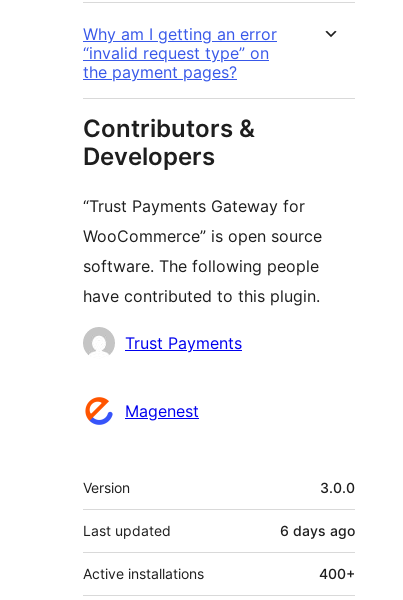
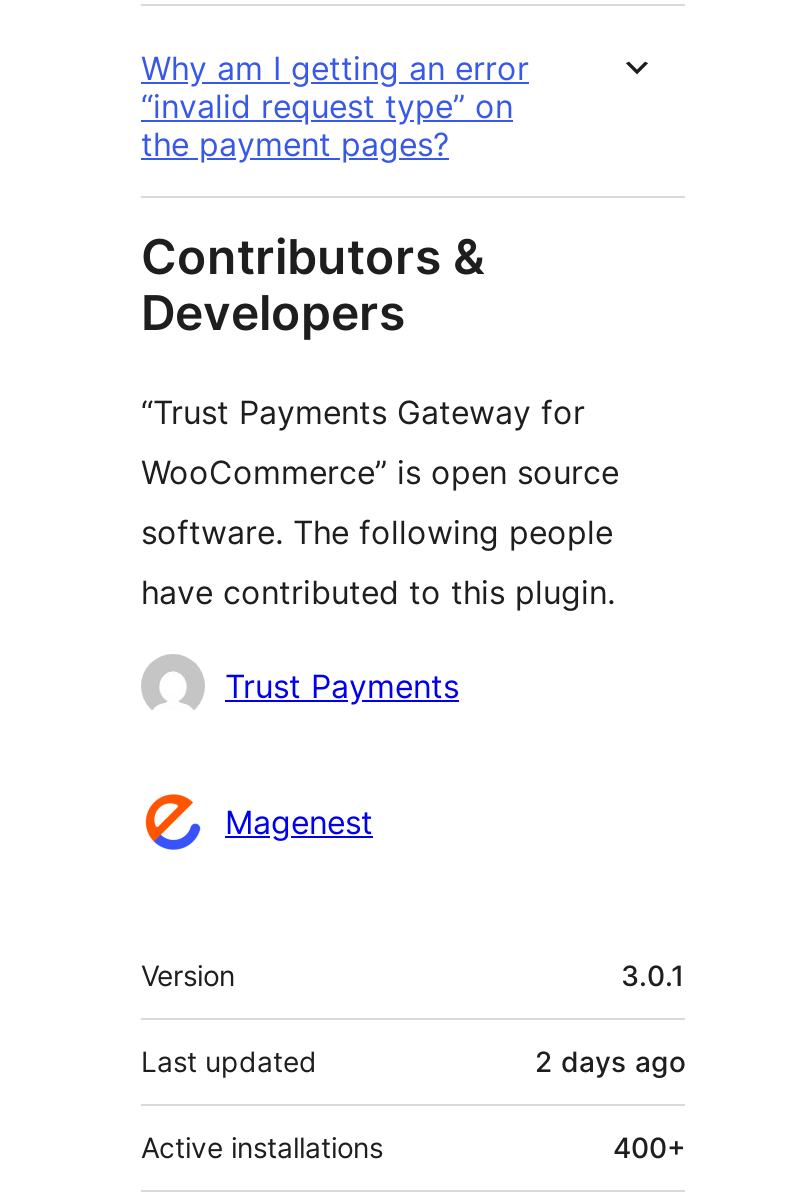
[320,479,355,496] 3.0.0 -> [621,959,685,993] 3.0.1
[280,522,355,539] 6 days ago -> [535,1045,685,1079] 2 days ago

